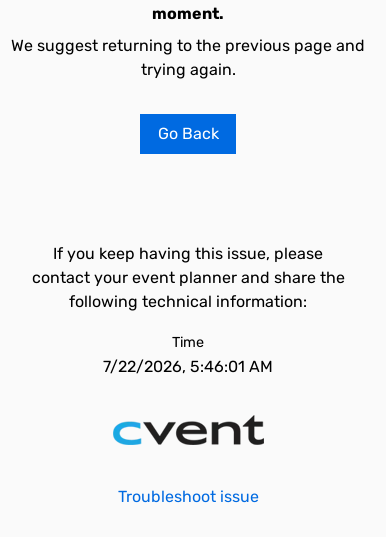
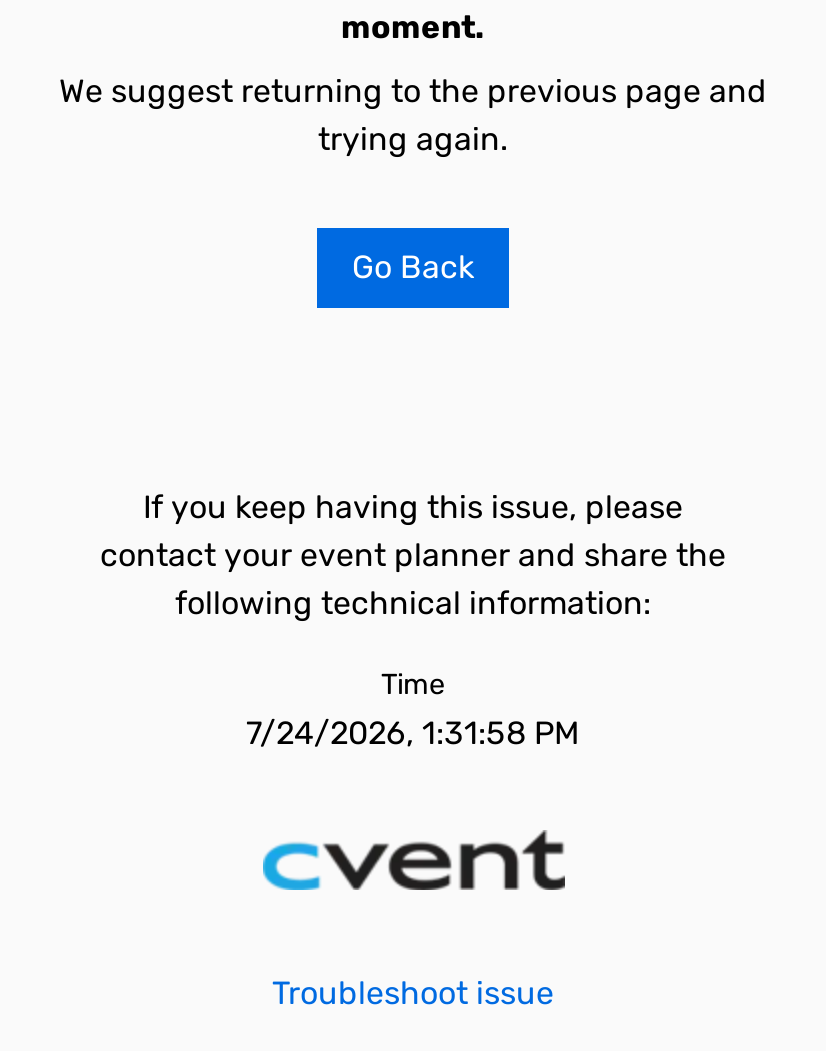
[103,357,273,376] 7/22/2026, 5:46:01 AM -> [246,714,580,752] 7/24/2026, 1:31:58 PM

